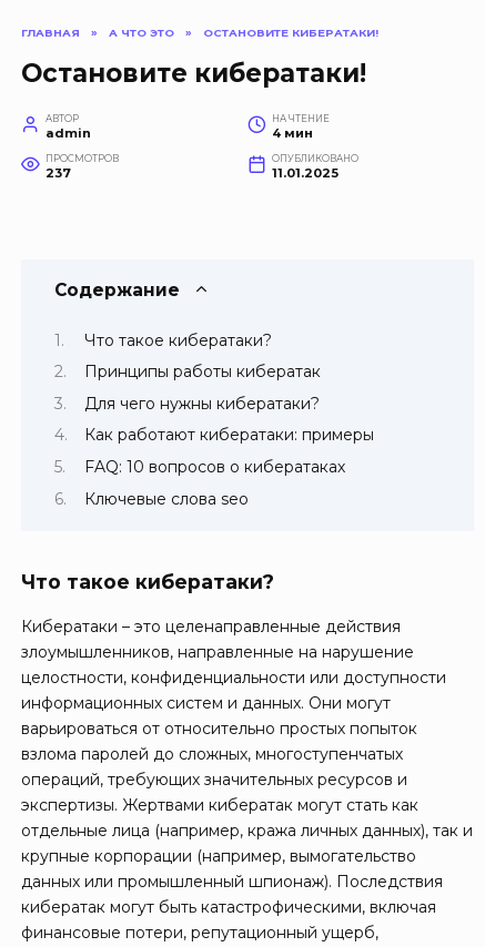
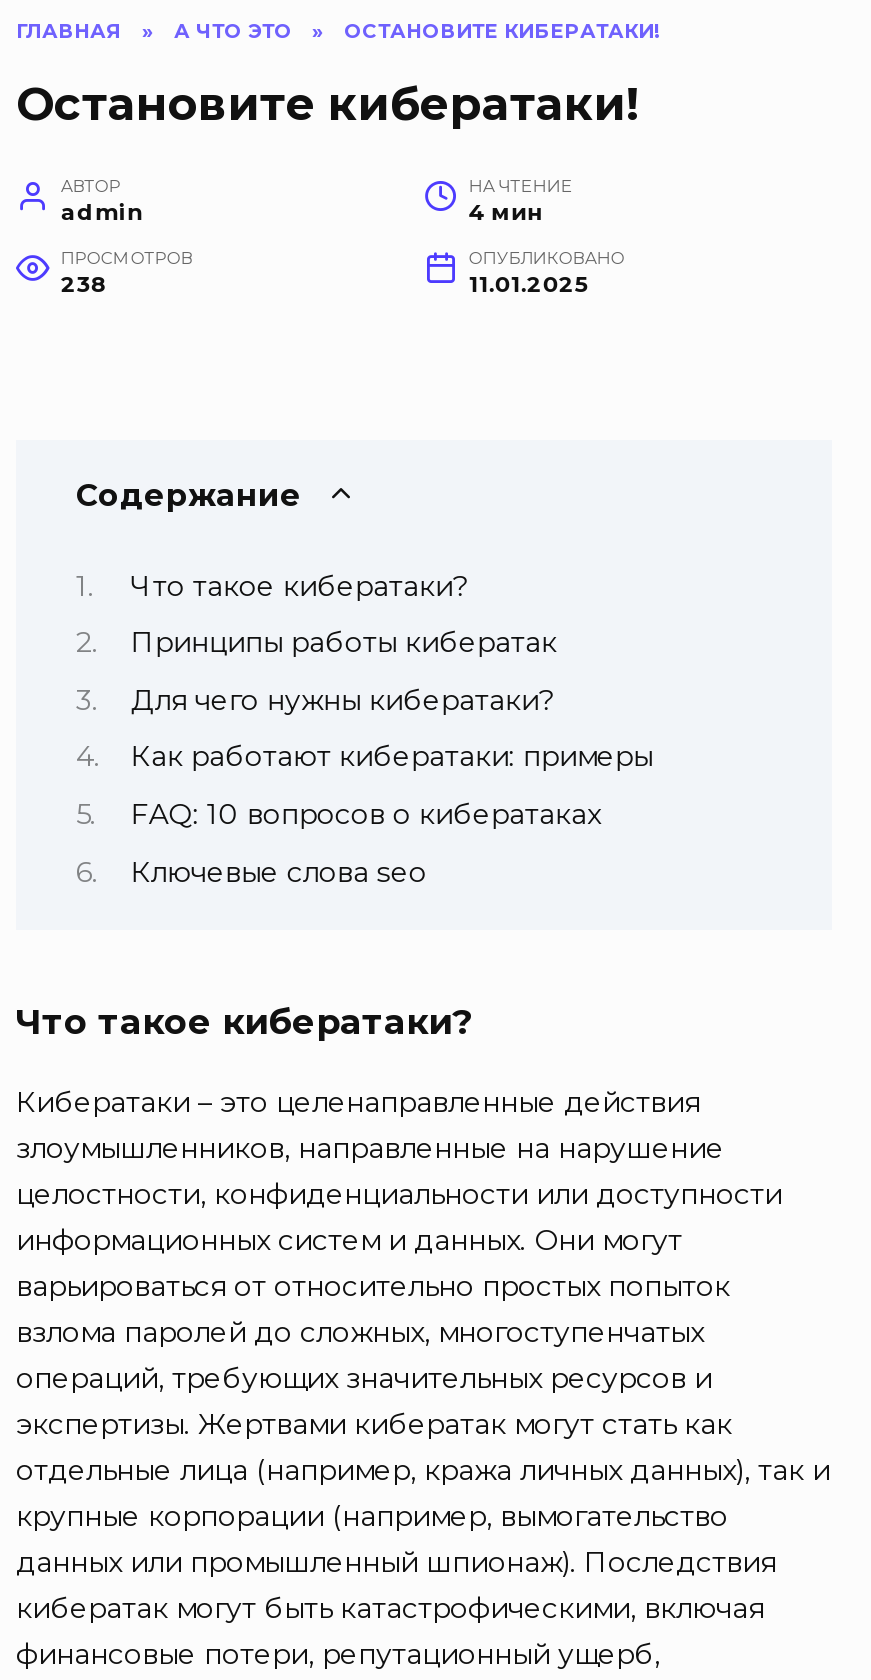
[46,165,71,181] 237 -> [61,270,107,298] 238

